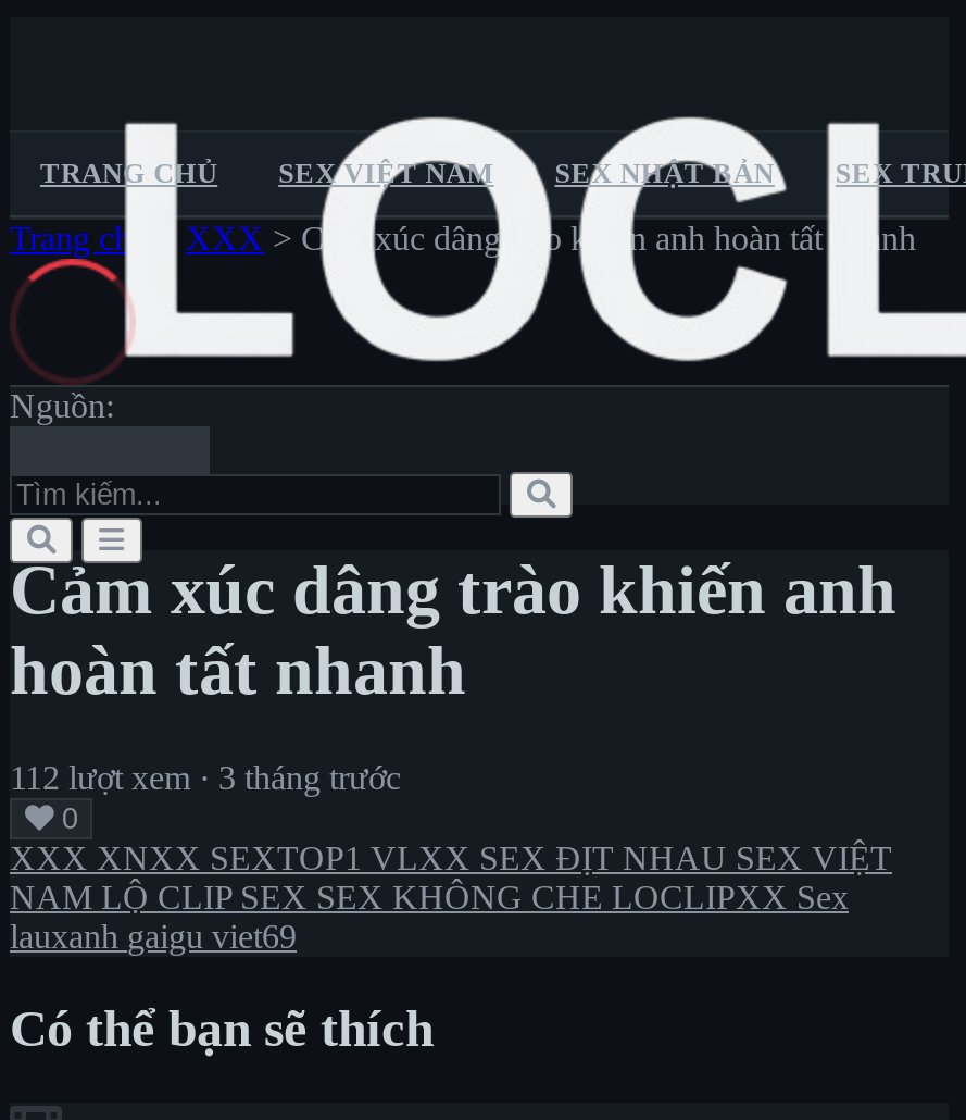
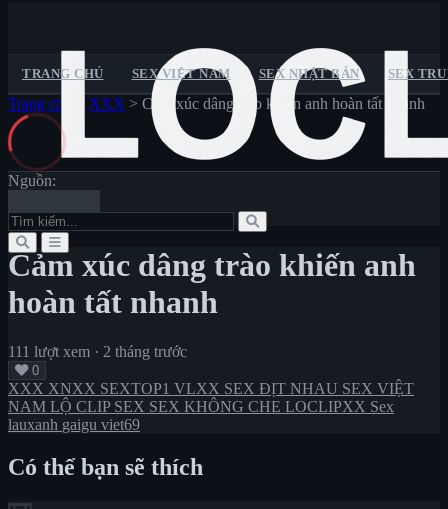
[10,759,401,796] 112 lượt xem · 3 tháng trước -> [8,343,187,360] 111 lượt xem · 2 tháng trước

